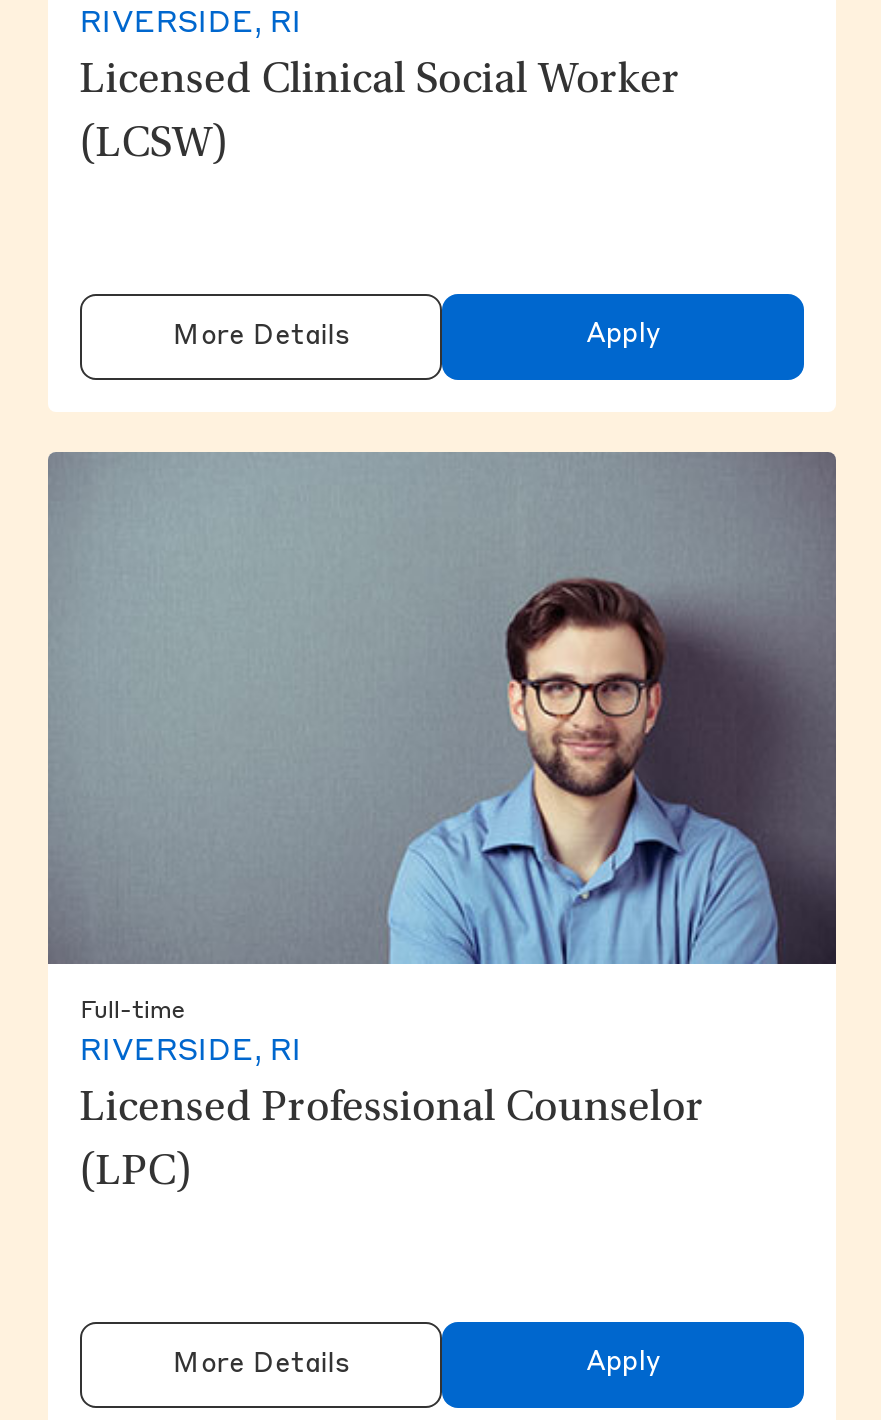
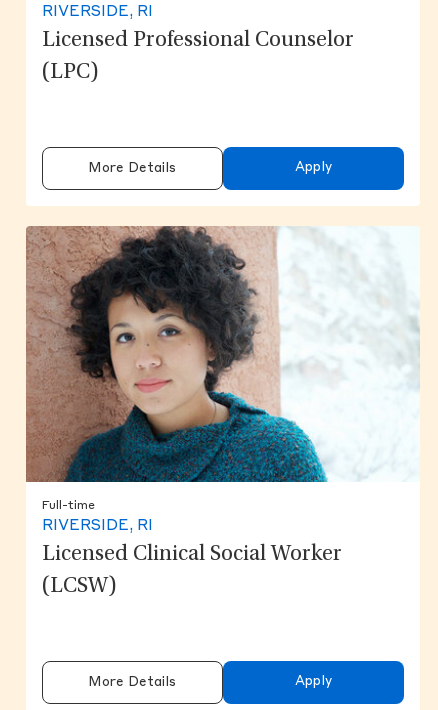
moved [80,59,680,103] -> [42,544,342,566]: Licensed Clinical Social Worker
moved [80,123,230,167] -> [42,576,117,598]: (LCSW)
[48,450,838,966] [image] -> [26,226,420,483] [image]
moved [80,1087,704,1131] -> [42,29,354,51]: Licensed Professional Counselor
moved [80,1151,194,1195] -> [42,61,99,83]: (LPC)

